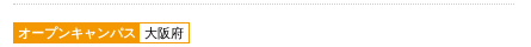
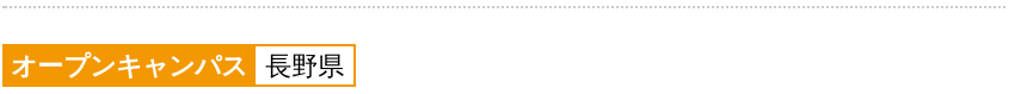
[145,25,184,40] 大阪府 -> [265,50,344,79] 長野県

